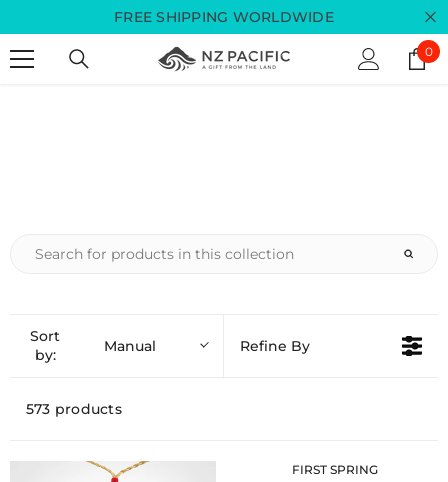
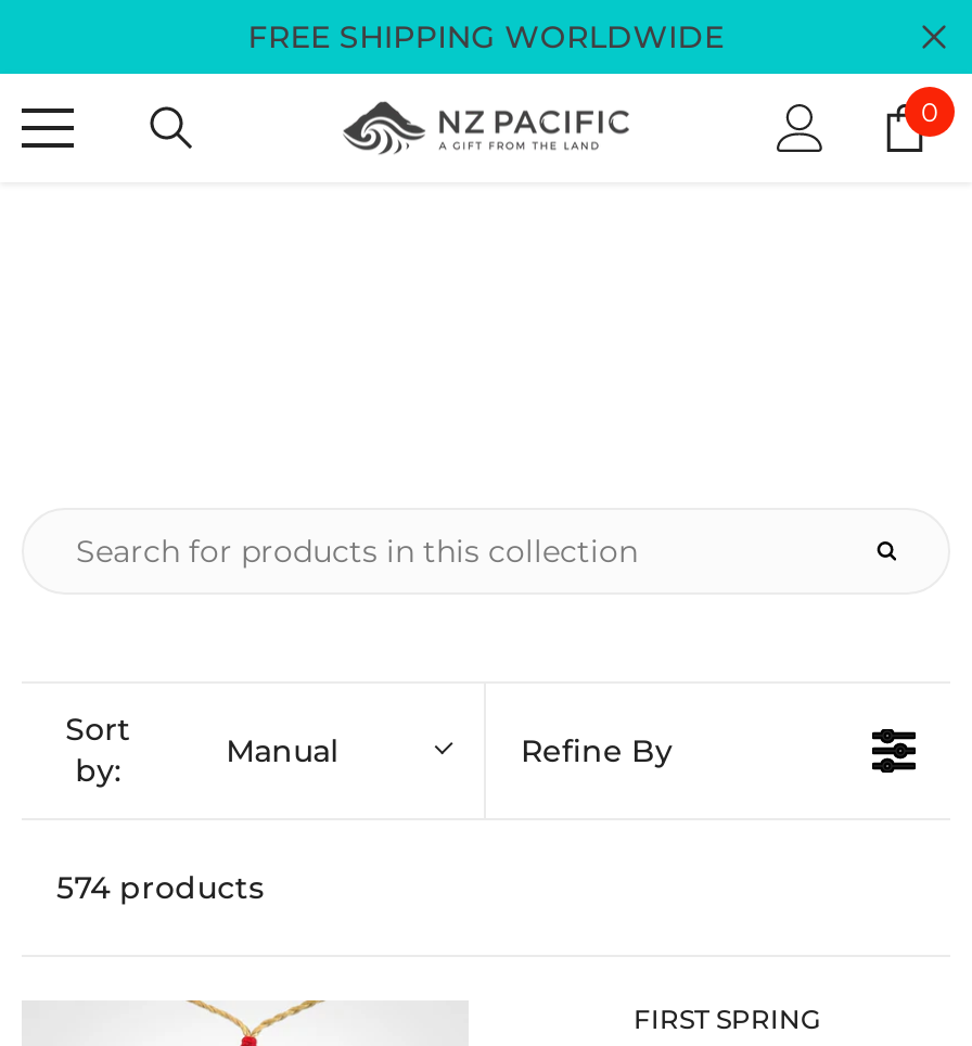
[26,400,122,418] 573 products -> [56,868,264,907] 574 products

